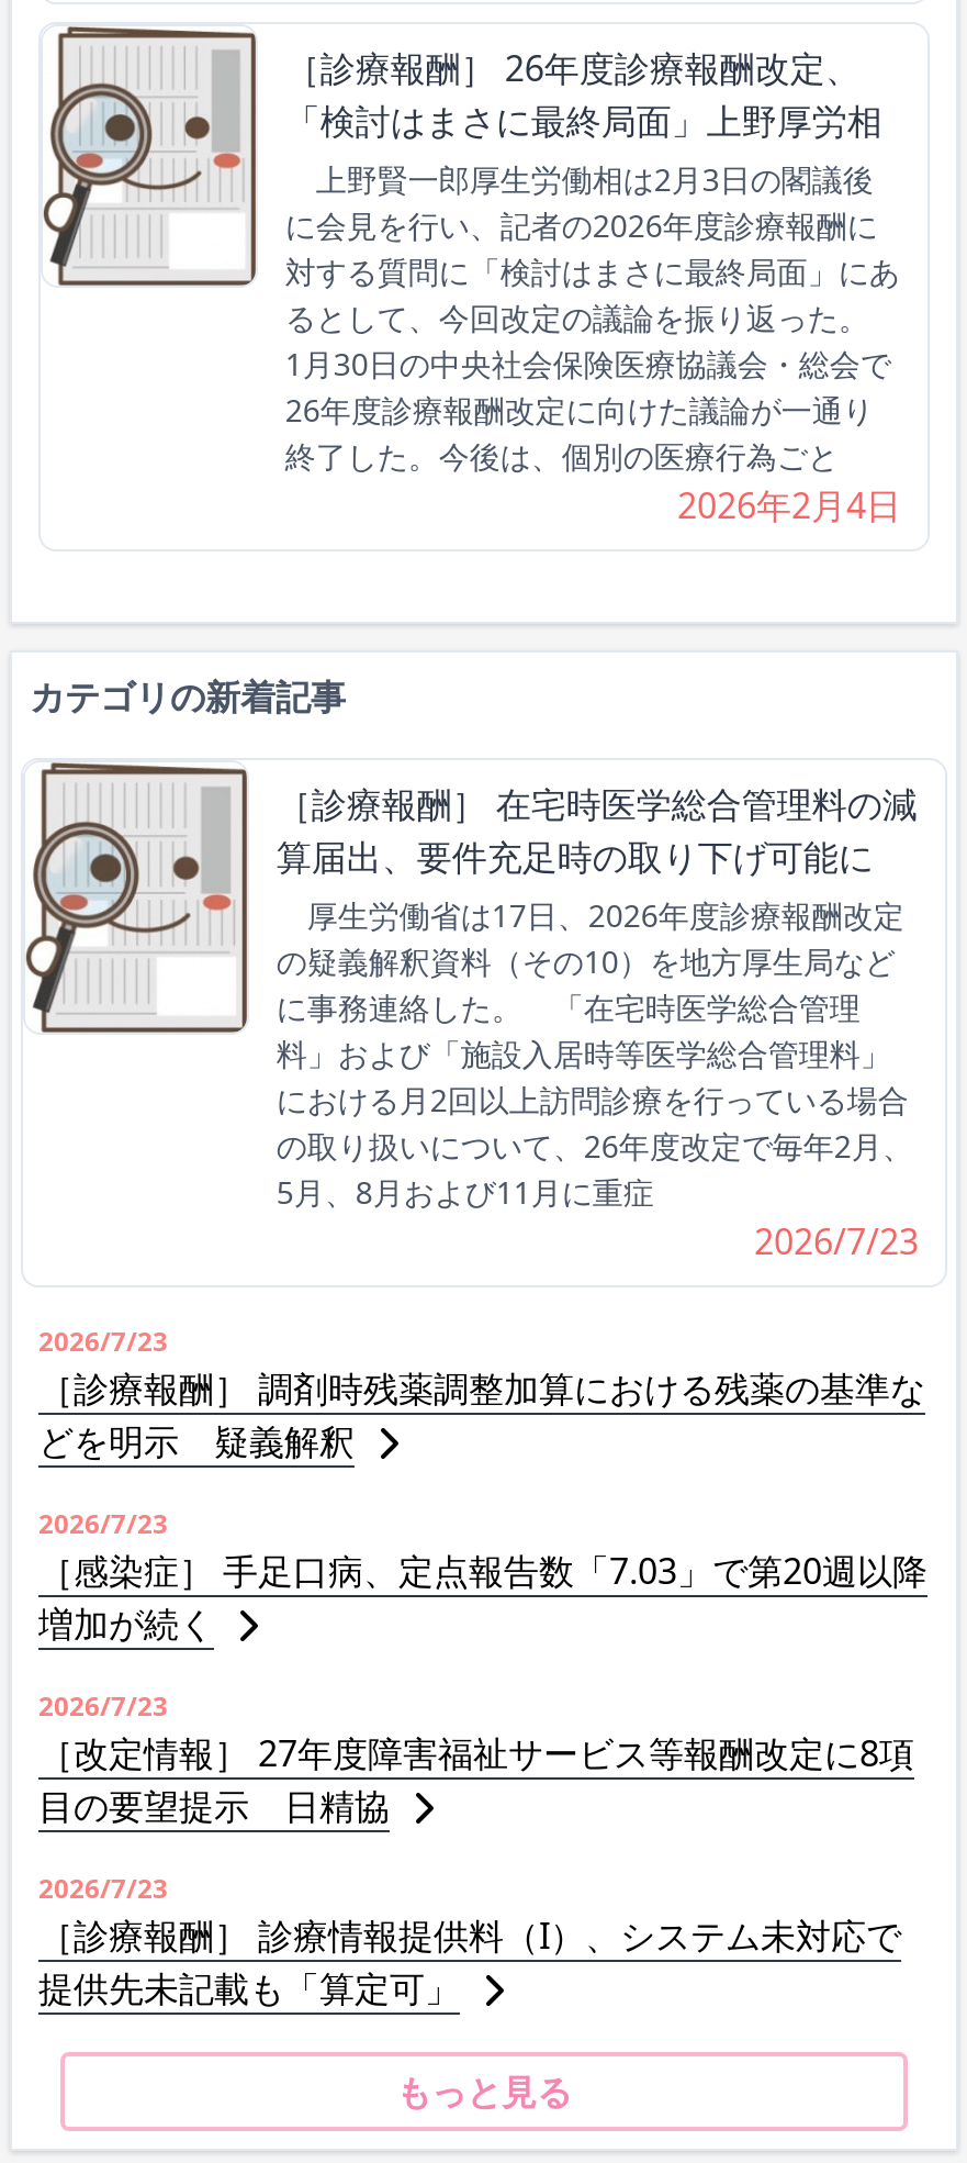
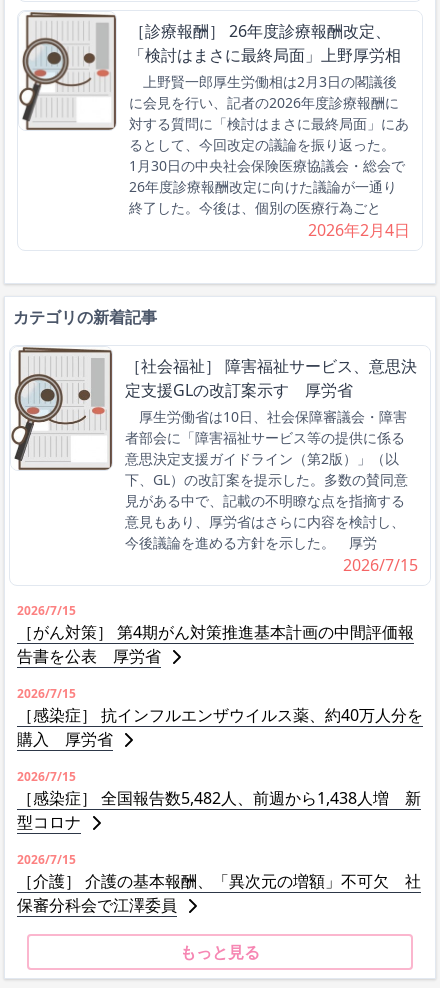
[276,780,919,1265] ［診療報酬］ 在宅時医学総合管理料の減 | 算届出、要件充足時の取り下げ可能に | 厚生労働省は17日、2026年度診療報酬改定 | の疑義解釈資料（その10）を地方厚生局など | に事務連絡した。 「在宅時医学総合管理 | 料」および「施設入居時等医学総合管理料」 | における月2回以上訪問診療を行っている場合 | の取り扱いについて、26年度改定で毎年2月、 | 5月、8月および11月に重症 | 2026/7/23 -> [125,355,418,576] ［社会福祉］ 障害福祉サービス、意思決 | 定支援GLの改訂案示す 厚労省 | 厚生労働省は10日、社会保障審議会・障害 | 者部会に「障害福祉サービス等の提供に係る | 意思決定支援ガイドライン（第2版）」（以 | 下、GL）の改訂案を提示した。多数の賛同意 | 見がある中で、記載の不明瞭な点を指摘する | 意見もあり、厚労省はさらに内容を検討し、 | 今後議論を進める方針を示した。 厚労 | 2026/7/15
[38,1322,925,1465] 2026/7/23 | ［診療報酬］ 調剤時残薬調整加算における残薬の基準な | どを明示 疑義解釈 -> [17,602,414,667] 2026/7/15 | ［がん対策］ 第4期がん対策推進基本計画の中間評価報 | 告書を公表 厚労省
[38,1505,927,1647] 2026/7/23 | ［感染症］ 手足口病、定点報告数「7.03」で第20週以降 | 増加が続く -> [17,685,423,750] 2026/7/15 | ［感染症］ 抗インフルエンザウイルス薬、約40万人分を | 購入 厚労省
[38,1687,914,1830] 2026/7/23 | ［改定情報］ 27年度障害福祉サービス等報酬改定に8項 | 目の要望提示 日精協 -> [17,768,421,833] 2026/7/15 | ［感染症］ 全国報告数5,482人、前週から1,438人増 新 | 型コロナ
[38,1869,901,2012] 2026/7/23 | ［診療報酬］ 診療情報提供料（I）、システム未対応で | 提供先未記載も「算定可」 -> [17,851,421,916] 2026/7/15 | ［介護］ 介護の基本報酬、「異次元の増額」不可欠 社 | 保審分科会で江澤委員

